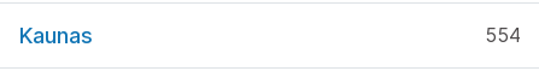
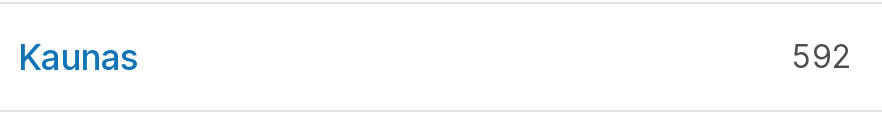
[485,23,521,47] 554 -> [792,36,850,76] 592

